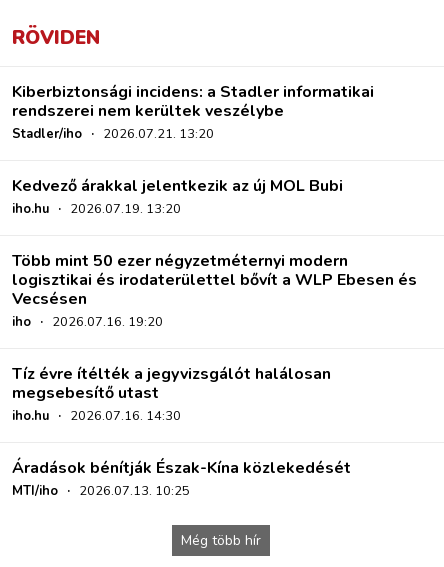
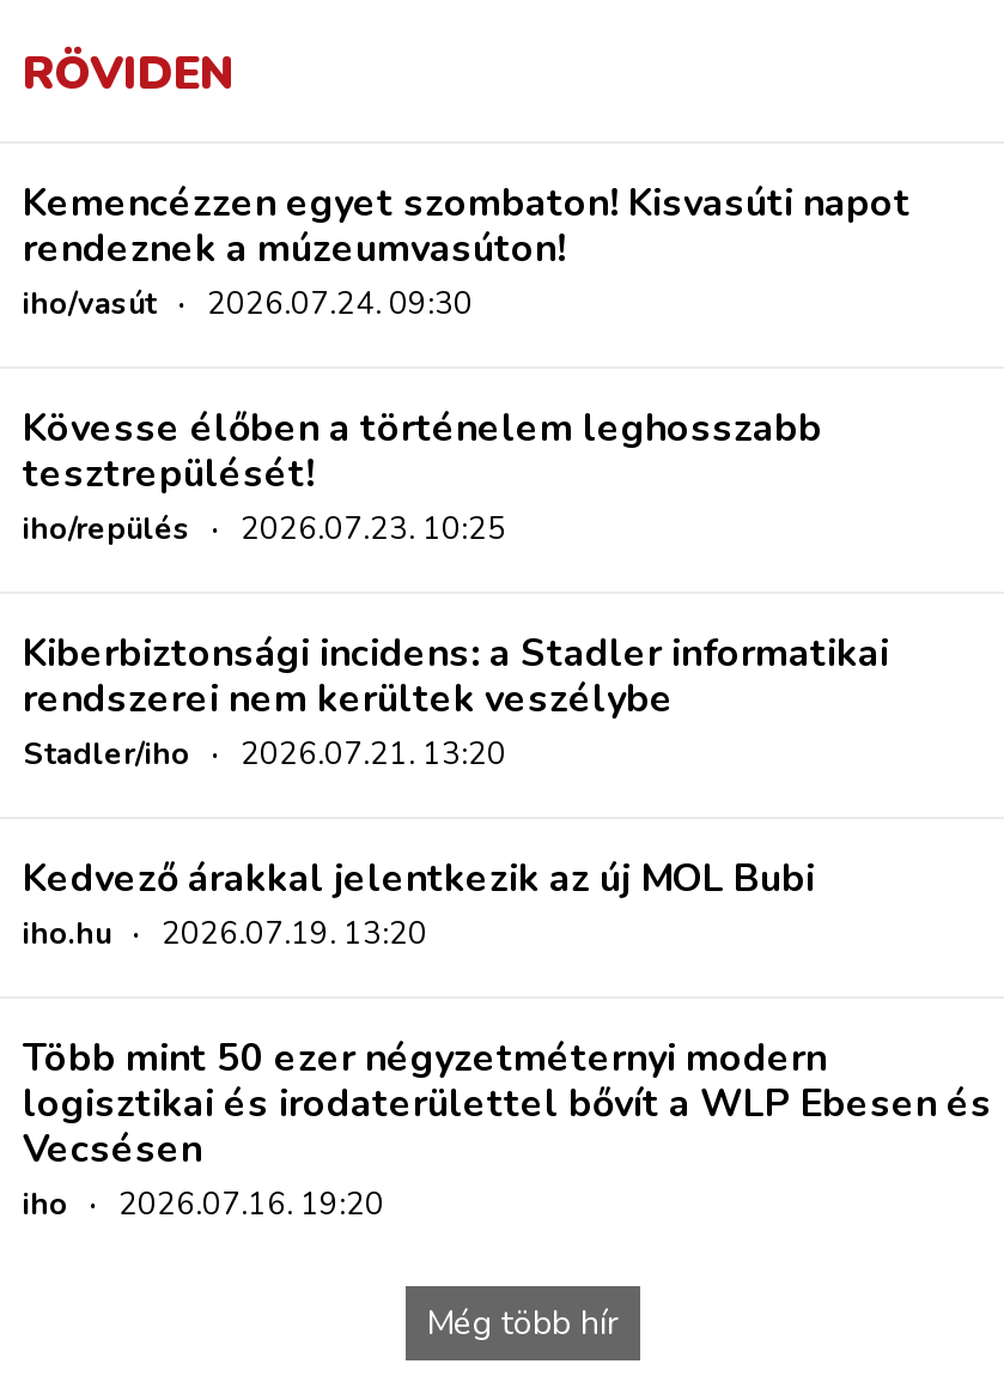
none -> [23,177,911,551] Kemencézzen egyet szombaton! Kisvasúti napot | rendeznek a múzeumvasúton! | iho/vasút · 2026.07.24. 09:30 | Kövesse élőben a történelem leghosszabb | tesztrepülését! | iho/repülés · 2026.07.23. 10:25
moved [12,81,417,331] -> [23,628,992,1226]: Kiberbiztonsági incidens: a Stadler informatikai | rendszerei nem kerültek veszélybe | Stadler/iho · 2026.07.21. 13:20 | ... | Vecsésen | iho · 2026.07.16. 19:20
[12,363,351,500] Tíz évre ítélték a jegyvizsgálót halálosan | megsebesítő utast | iho.hu · 2026.07.16. 14:30 | Áradások bénítják Észak-Kína közlekedését | MTI/iho · 2026.07.13. 10:25 -> none

